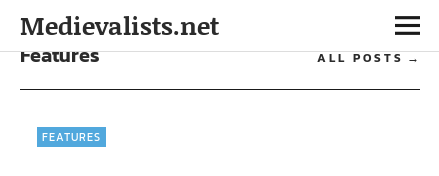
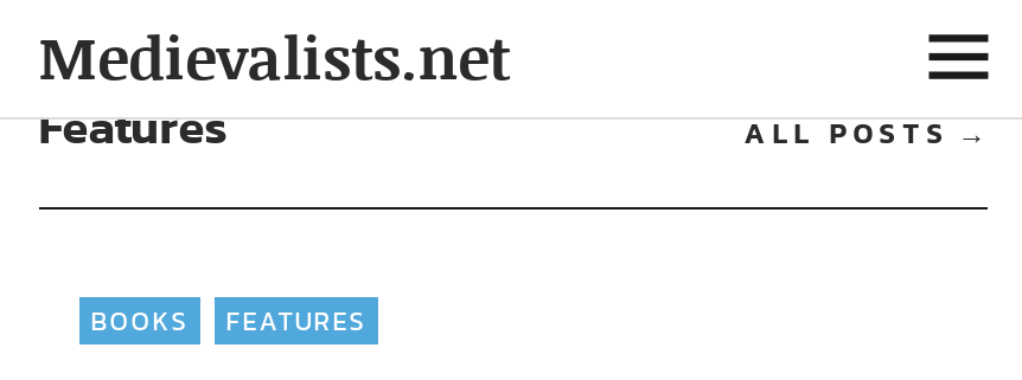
none -> [91,302,188,340] BOOKS

